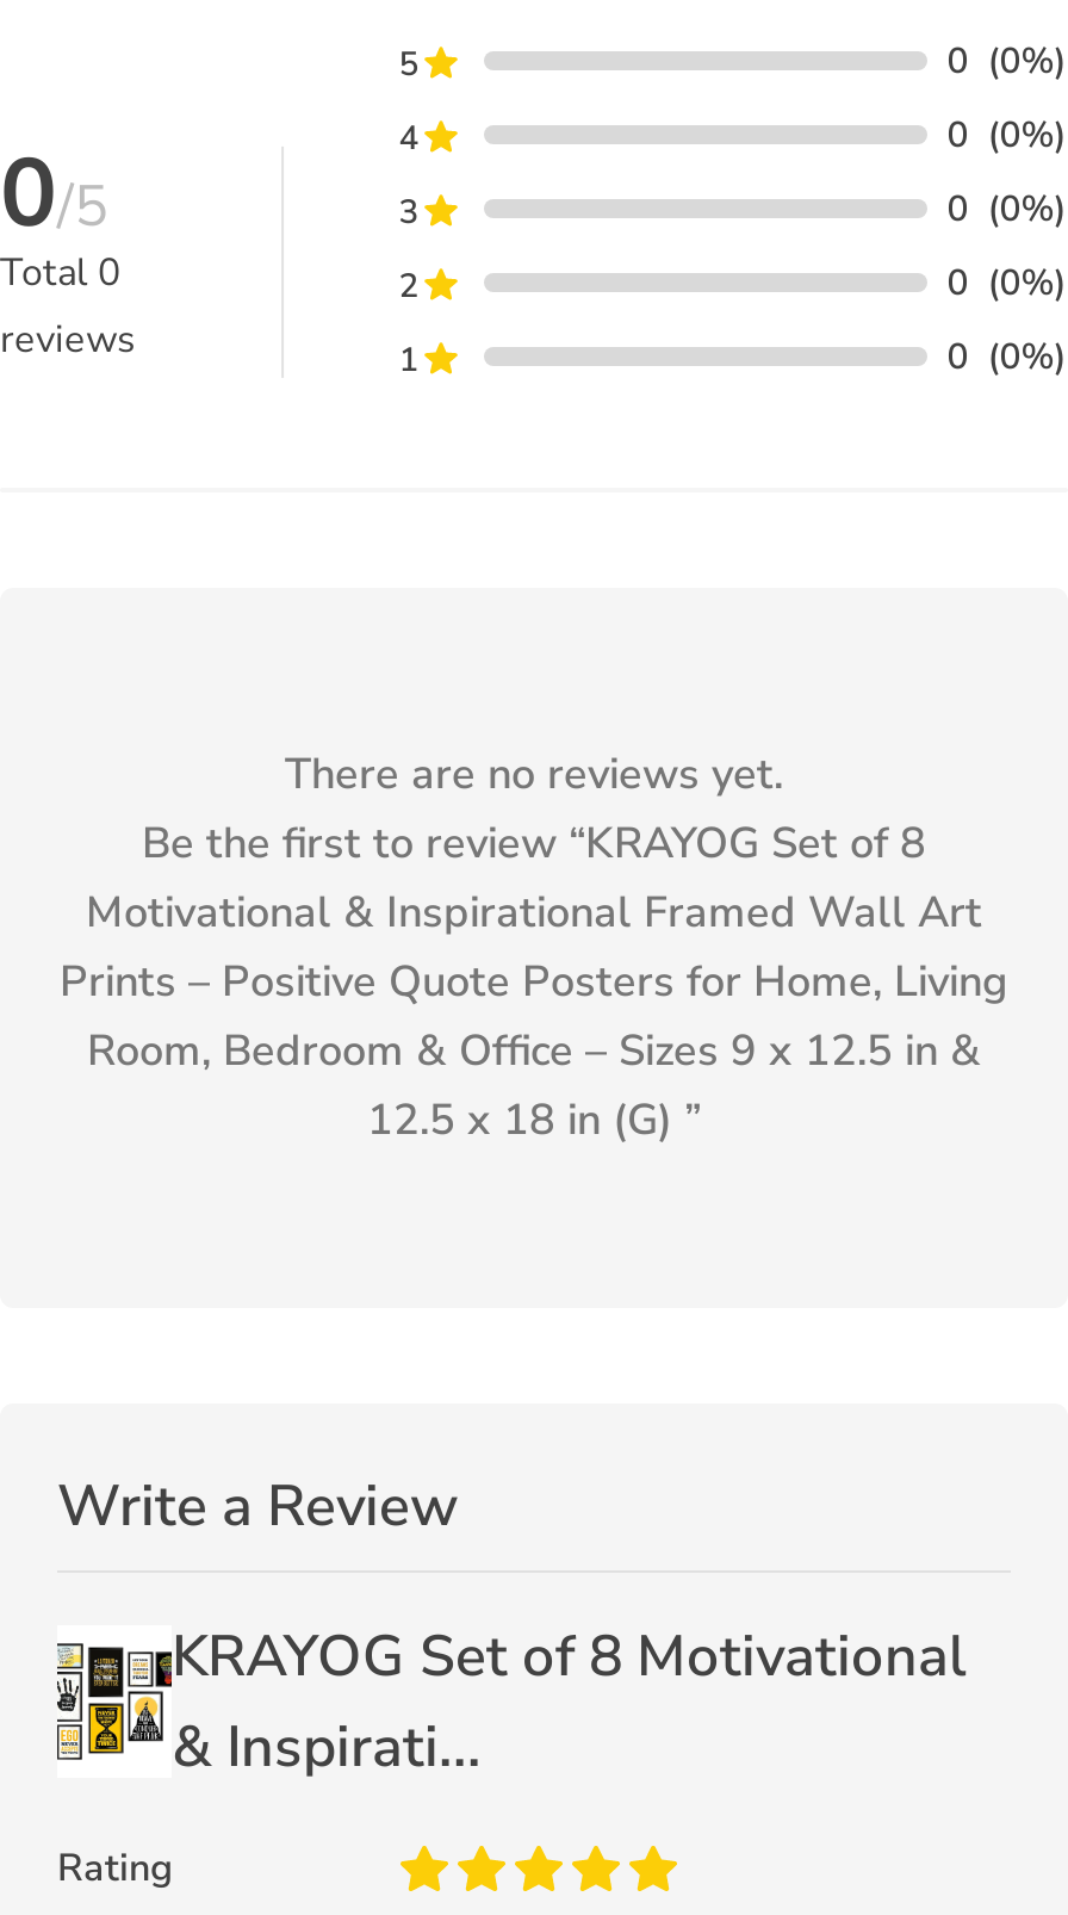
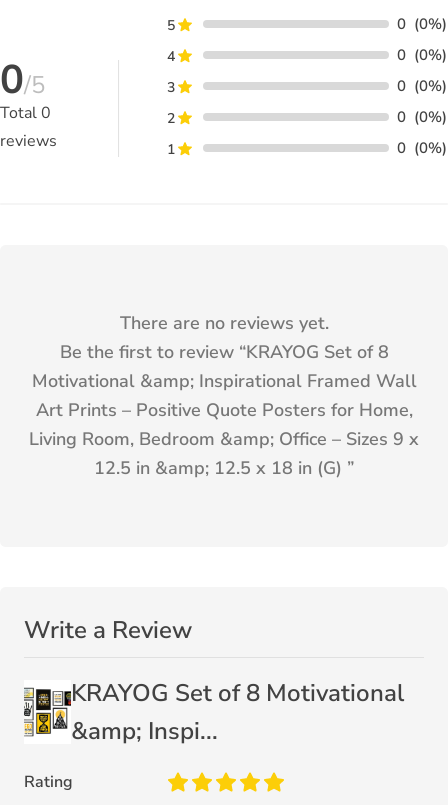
[60,884,1008,1149] Motivational & Inspirational Framed Wall Art | Prints – Positive Quote Posters for Home, Living | Room, Bedroom & Office – Sizes 9 x 12.5 in & | 12.5 x 18 in (G)” -> [29,369,419,480] Motivational &amp; Inspirational Framed Wall | Art Prints – Positive Quote Posters for Home, | Living Room, Bedroom &amp; Office – Sizes 9 x | 12.5 in &amp; 12.5 x 18 in (G)”
[172,1709,482,1786] & Inspirati... -> [70,715,217,747] &amp; Inspi...

